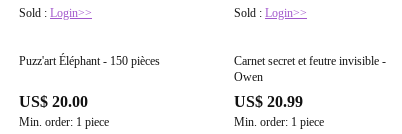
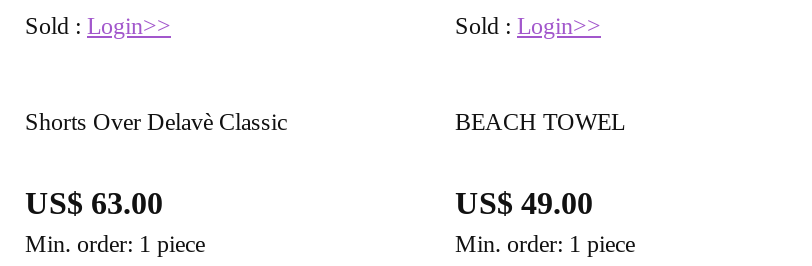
[19,53,160,67] Puzz'art Éléphant - 150 pièces -> [25,107,287,135] Shorts Over Delavè Classic
[234,53,386,83] Carnet secret et feutre invisible - | Owen -> [455,107,625,135] BEACH TOWEL
[19,92,88,109] US$ 20.00 -> [25,185,163,219] US$ 63.00
[234,92,303,109] US$ 20.99 -> [455,185,593,219] US$ 49.00

